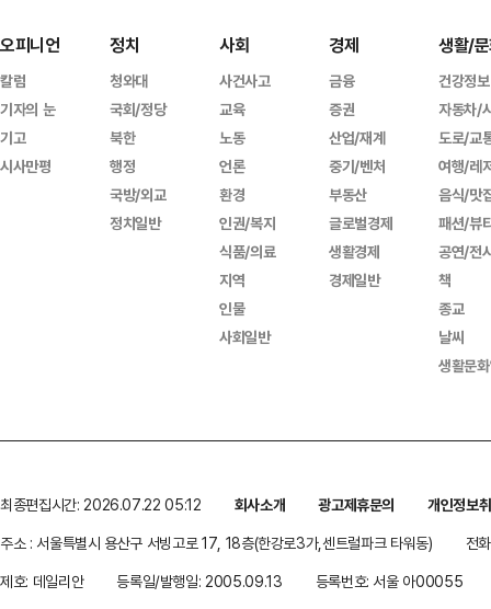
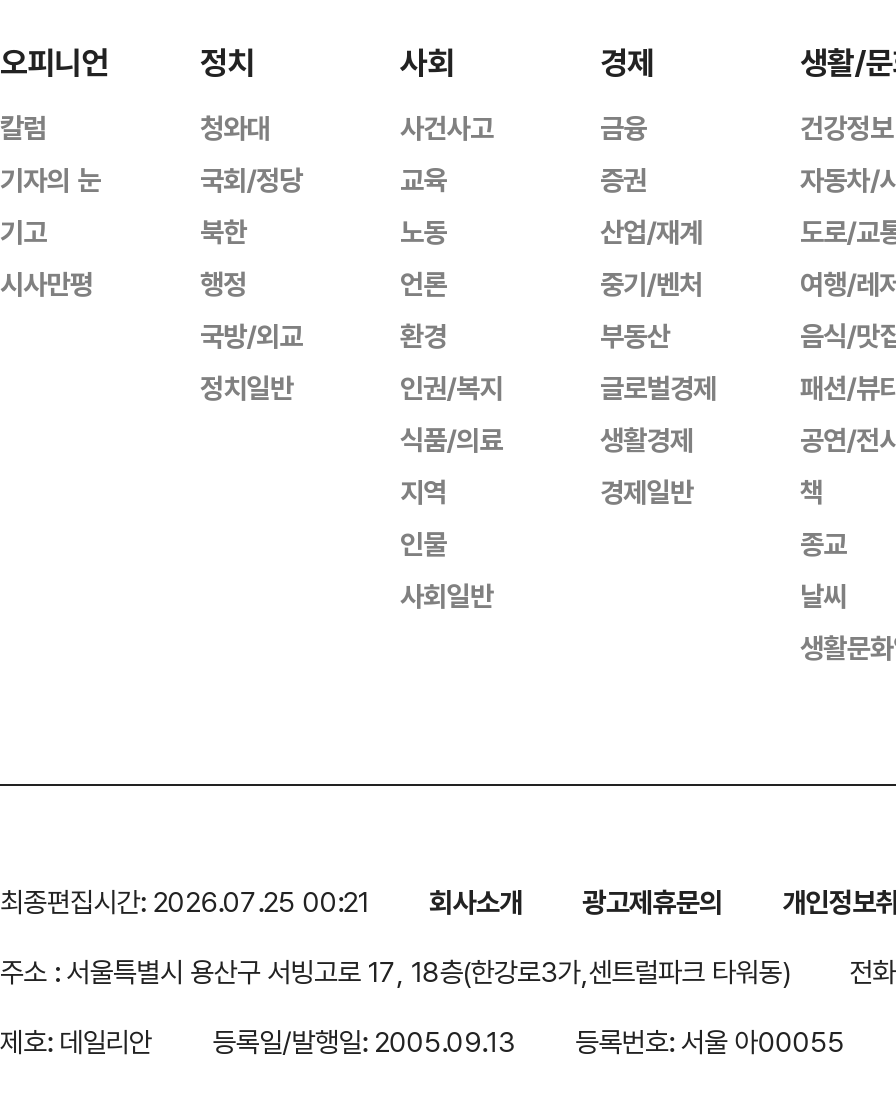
[0,494,201,515] 최종편집시간: 2026.07.22 05:12 -> [0,882,369,920] 최종편집시간: 2026.07.25 00:21

